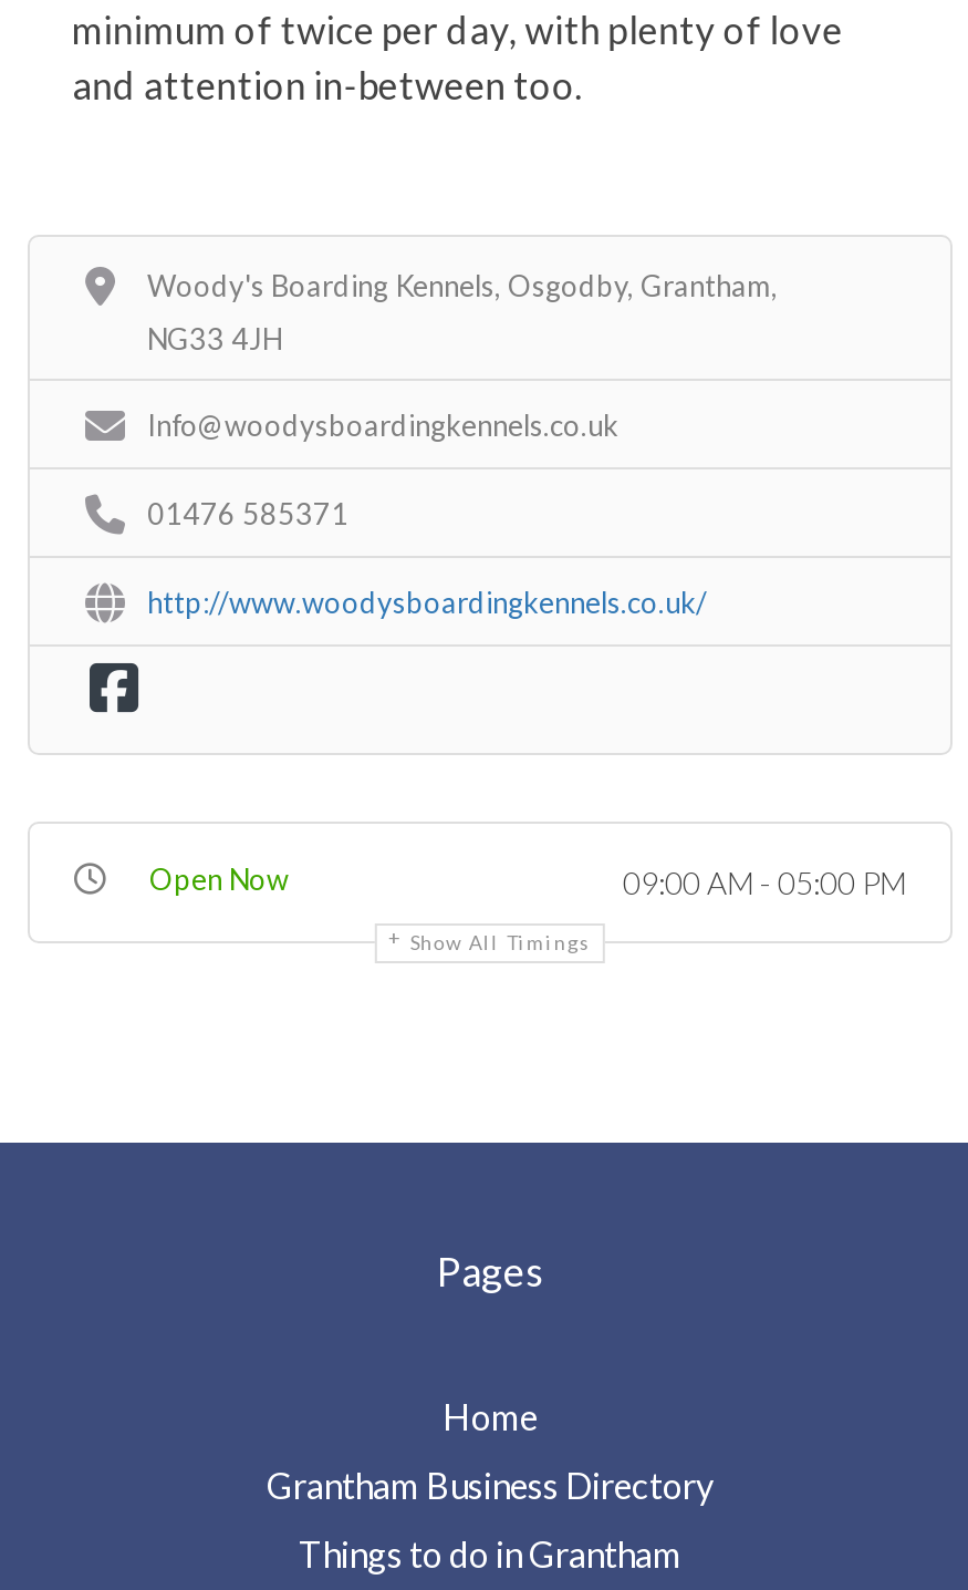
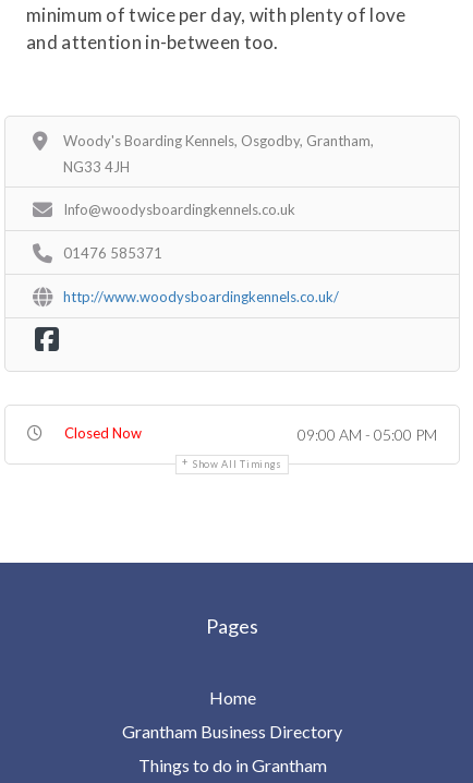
[149,861,289,896] Open Now -> [64,424,142,441] Closed Now

